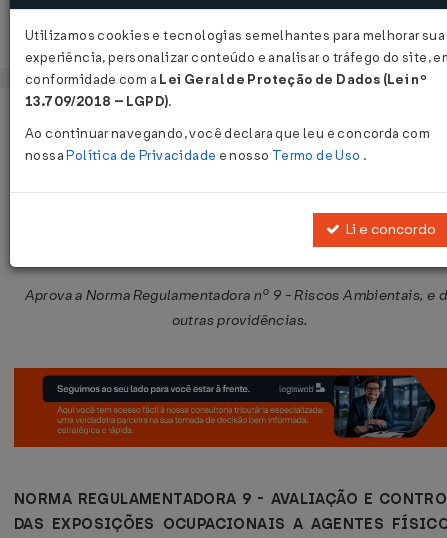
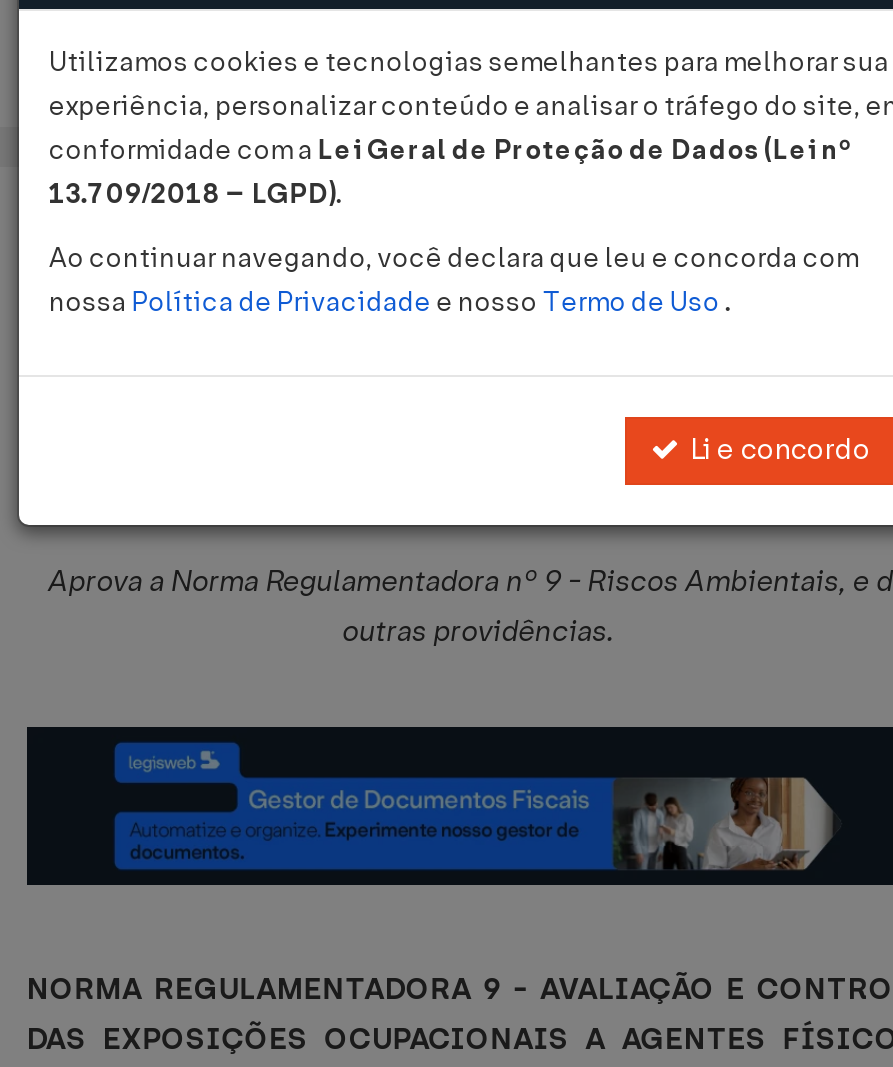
[13,367,444,448] [image] -> [25,725,887,887] [image]

